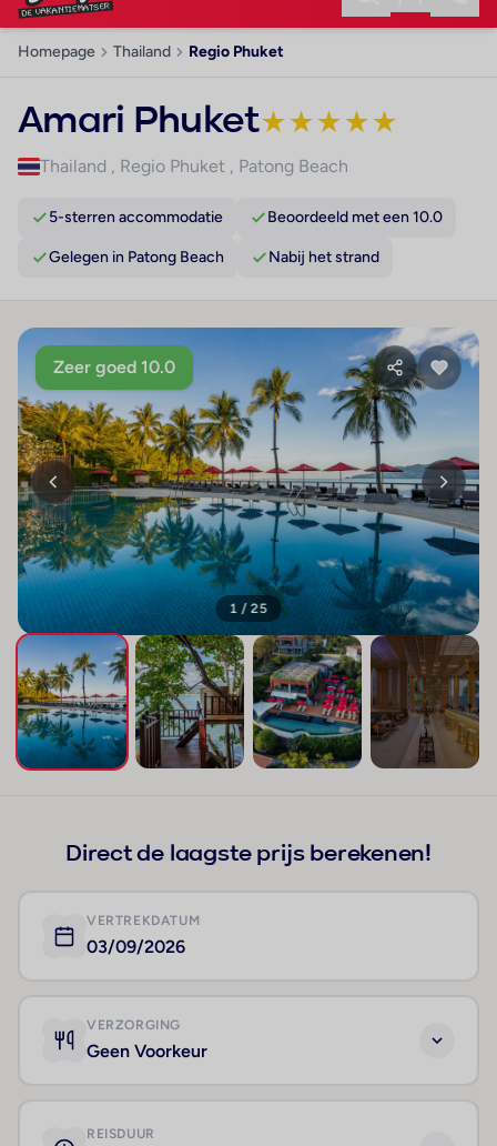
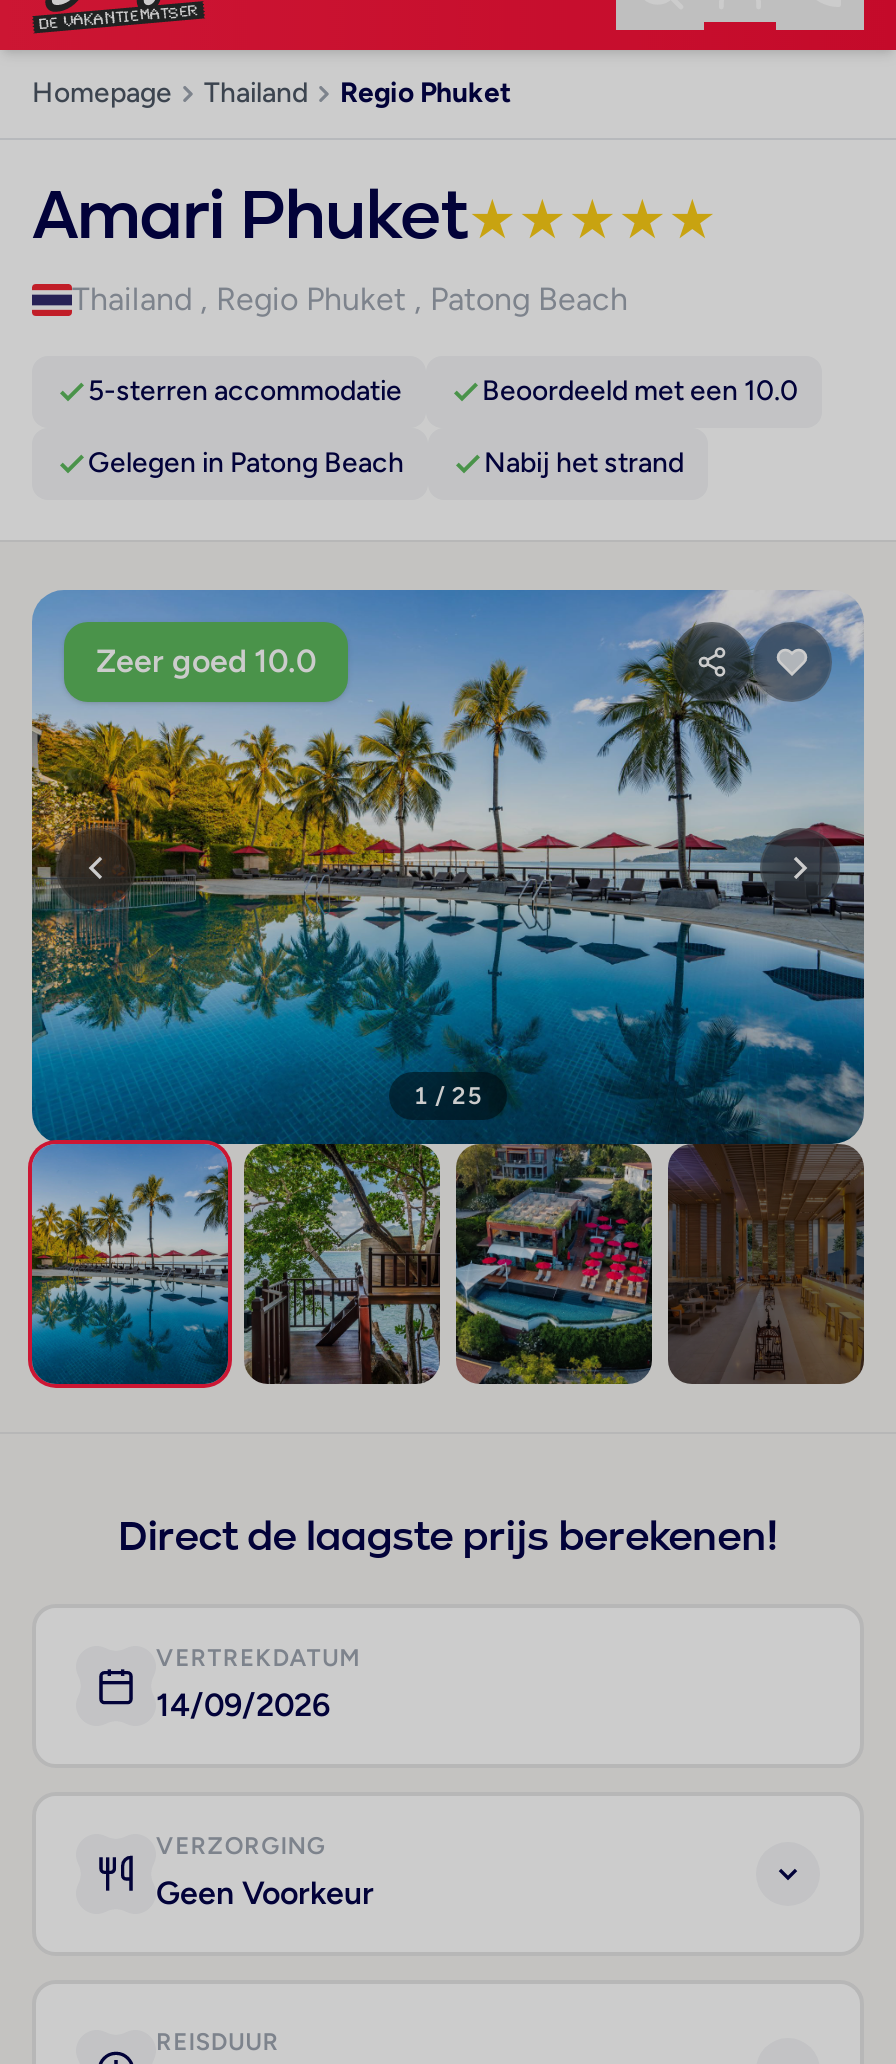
[87,936,185,958] 03/09/2026 -> [156,1687,330,1725] 14/09/2026

